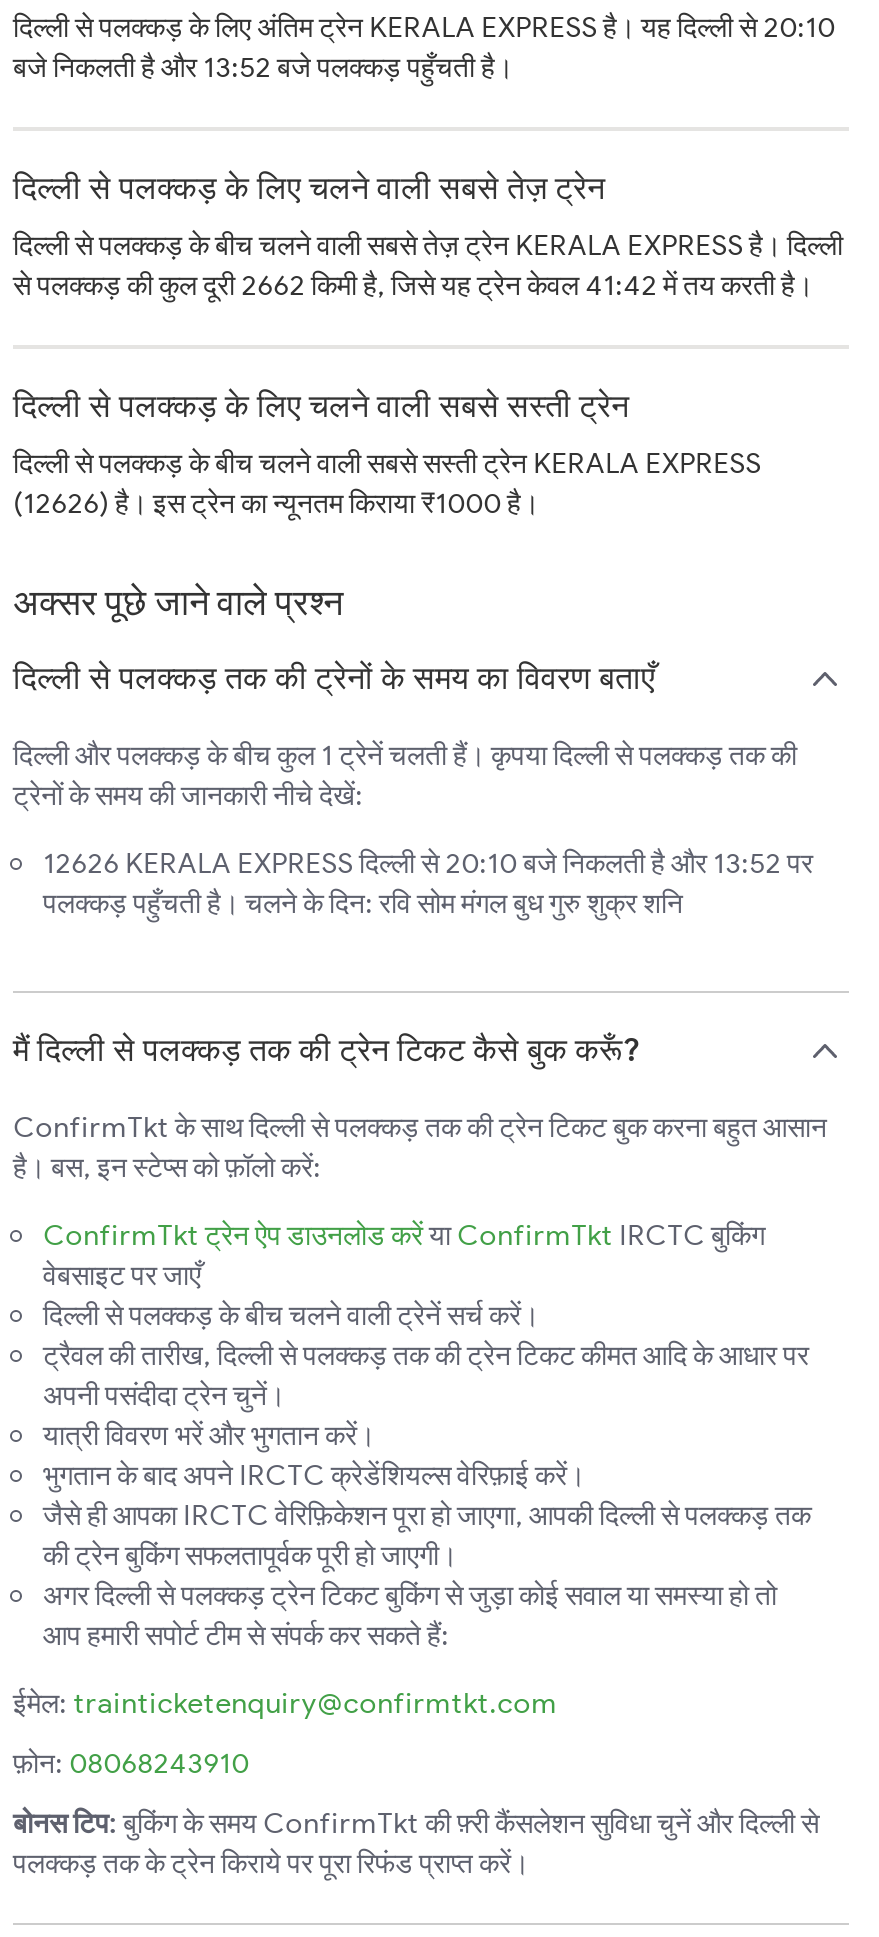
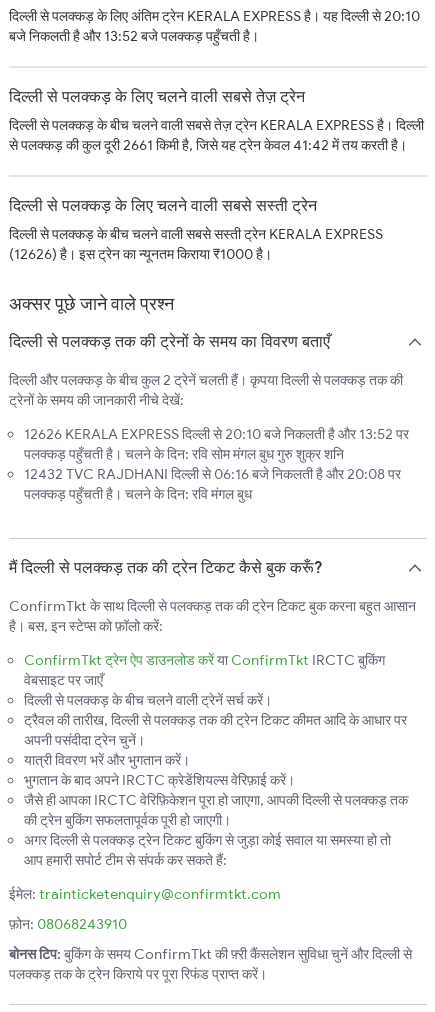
[13,268,813,304] से पलक्कड़ की कुल दूरी 2662 किमी है, जिसे यह ट्रेन केवल 41:42 में तय करती है। -> [9,136,407,154] से पलक्कड़ की कुल दूरी 2661 किमी है, जिसे यह ट्रेन केवल 41:42 में तय करती है।
[13,738,797,774] दिल्ली और पलक्कड़ के बीच कुल 1 ट्रेनें चलती हैं। कृपया दिल्ली से पलक्कड़ तक की -> [9,371,403,389] दिल्ली और पलक्कड़ के बीच कुल 2 ट्रेनें चलती हैं। कृपया दिल्ली से पलक्कड़ तक की
none -> [24,465,401,503] 12432 TVC RAJDHANI दिल्ली से 06:16 बजे निकलती है और 20:08 पर | पलक्कड़ पहुँचती है। चलने के दिन: रवि मंगल बुध

